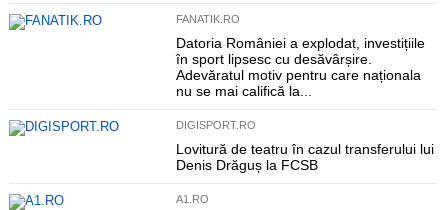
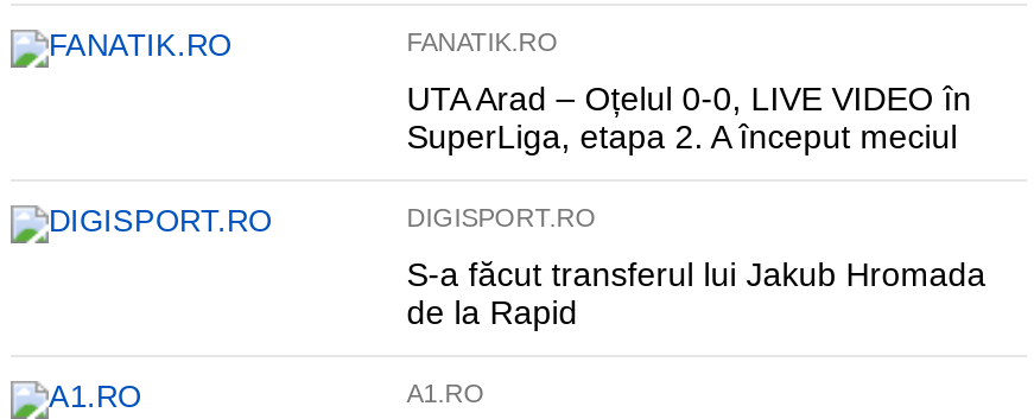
[176,35,425,99] Datoria României a explodat, investițiile | în sport lipsesc cu desăvârșire. | Adevăratul motiv pentru care naționala | nu se mai califică la... -> [407,80,972,155] UTA Arad – Oțelul 0-0, LIVE VIDEO în | SuperLiga, etapa 2. A început meciul
[176,141,434,173] Lovitură de teatru în cazul transferului lui | Denis Drăguș la FCSB -> [407,255,986,331] S-a făcut transferul lui Jakub Hromada | de la Rapid

